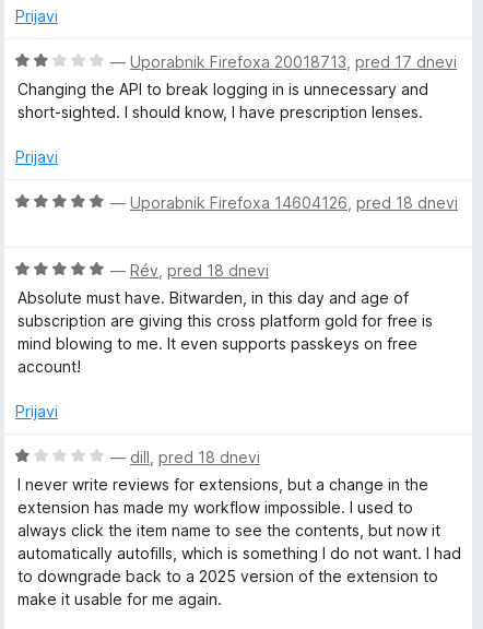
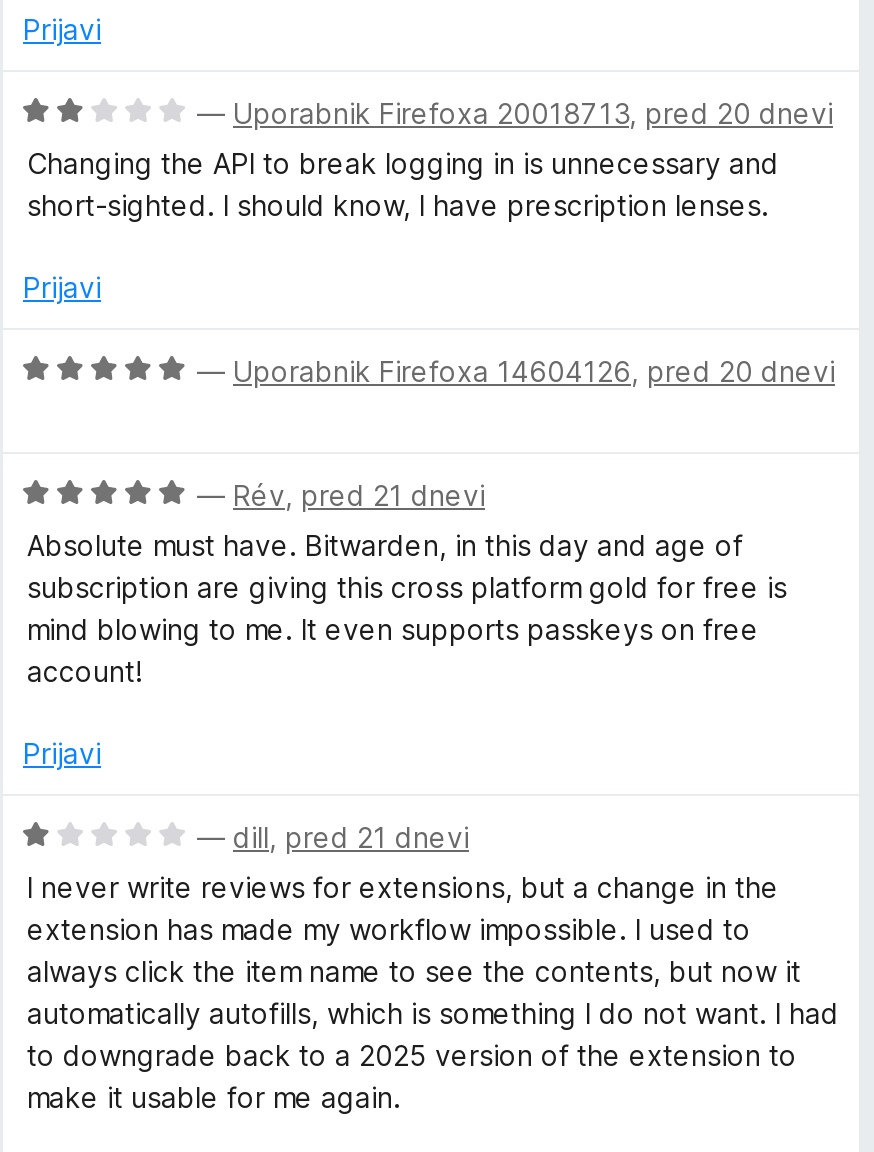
[110,52,457,71] — Uporabnik Firefoxa 20018713, pred 17 dnevi -> [197,96,833,130] — Uporabnik Firefoxa 20018713, pred 20 dnevi
[110,193,458,212] — Uporabnik Firefoxa 14604126, pred 18 dnevi -> [197,354,835,388] — Uporabnik Firefoxa 14604126, pred 20 dnevi
[110,261,269,280] — Rév, pred 18 dnevi -> [197,478,485,512] — Rév, pred 21 dnevi
[110,448,260,466] — dill, pred 18 dnevi -> [197,820,469,854] — dill, pred 21 dnevi

